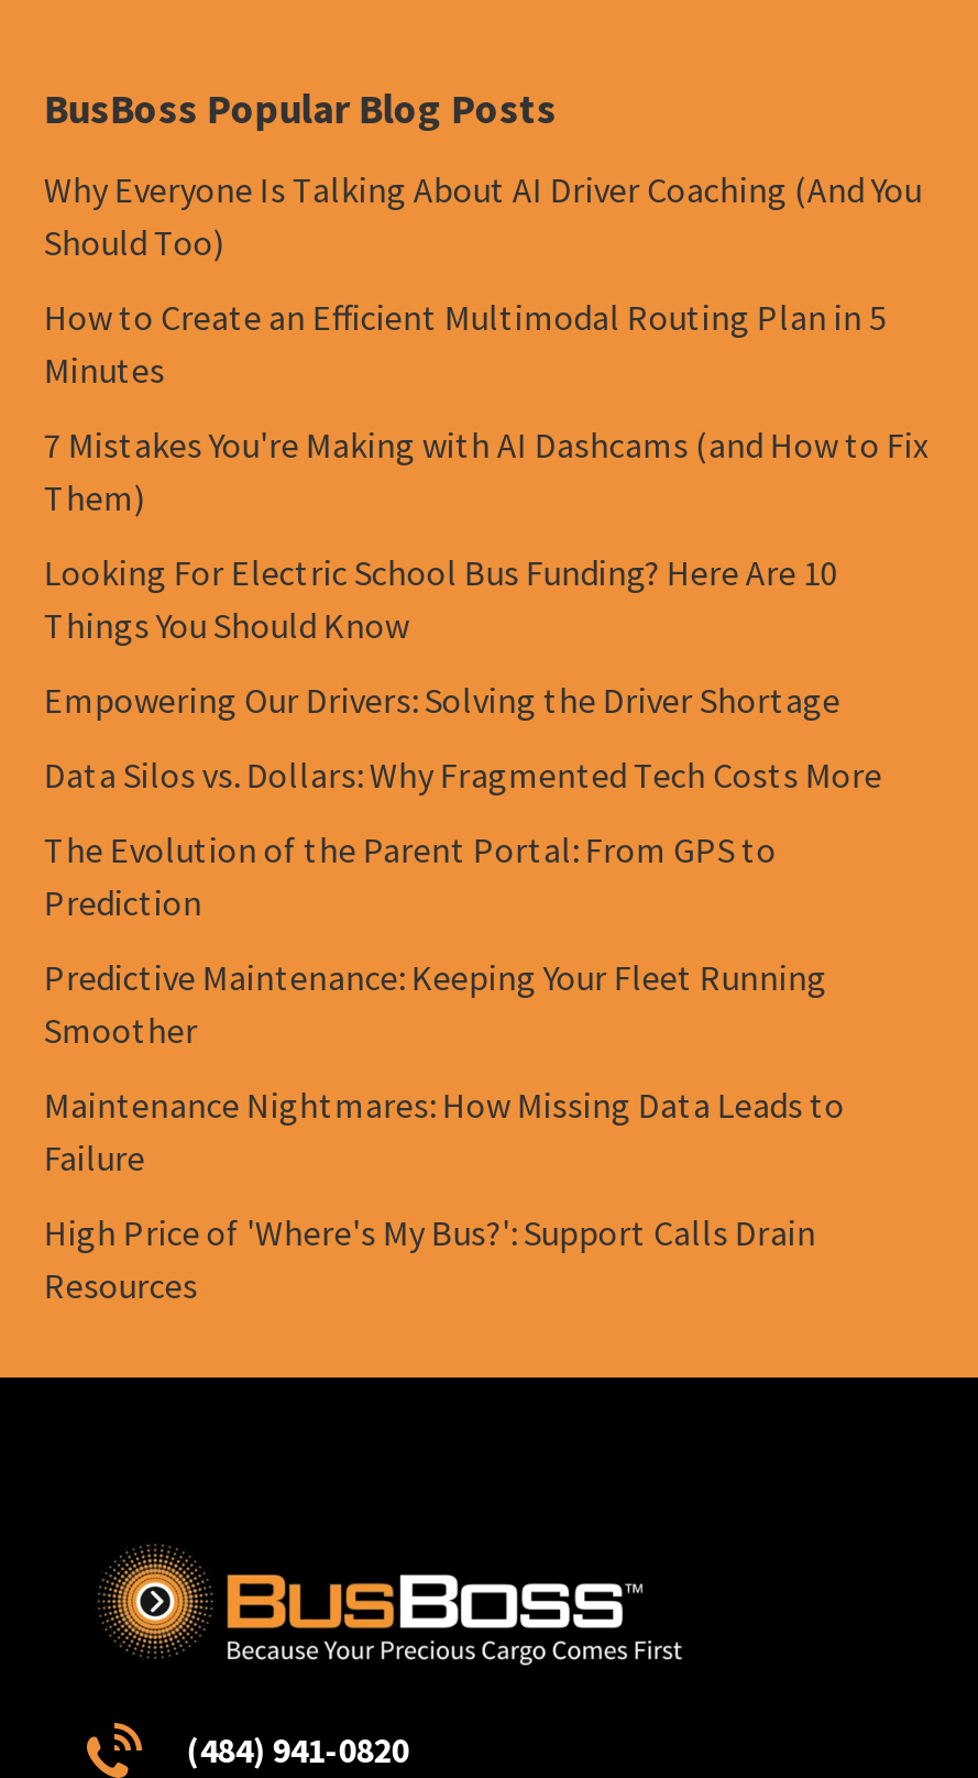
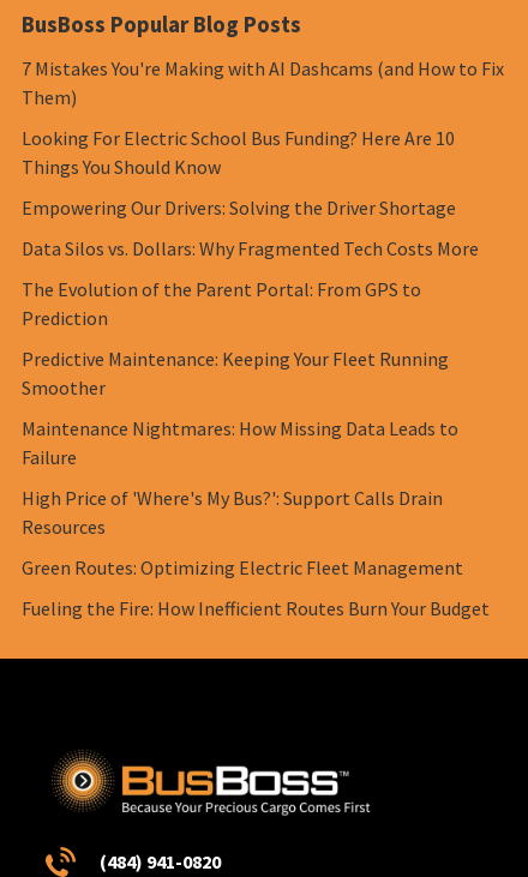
[44,168,922,392] Why Everyone Is Talking About AI Driver Coaching (And You | Should Too) | How to Create an Efficient Multimodal Routing Plan in 5 | Minutes -> none
moved [44,423,928,1308] -> [22,57,504,539]: 7 Mistakes You're Making with AI Dashcams (and How to Fix | Them) | Looking For Electric School Bus Funding? Here Are 10 | ... | High Price of 'Where's My Bus?': Support Calls Drain | Resources
none -> [22,556,490,621] Green Routes: Optimizing Electric Fleet Management | Fueling the Fire: How Inefficient Routes Burn Your Budget

